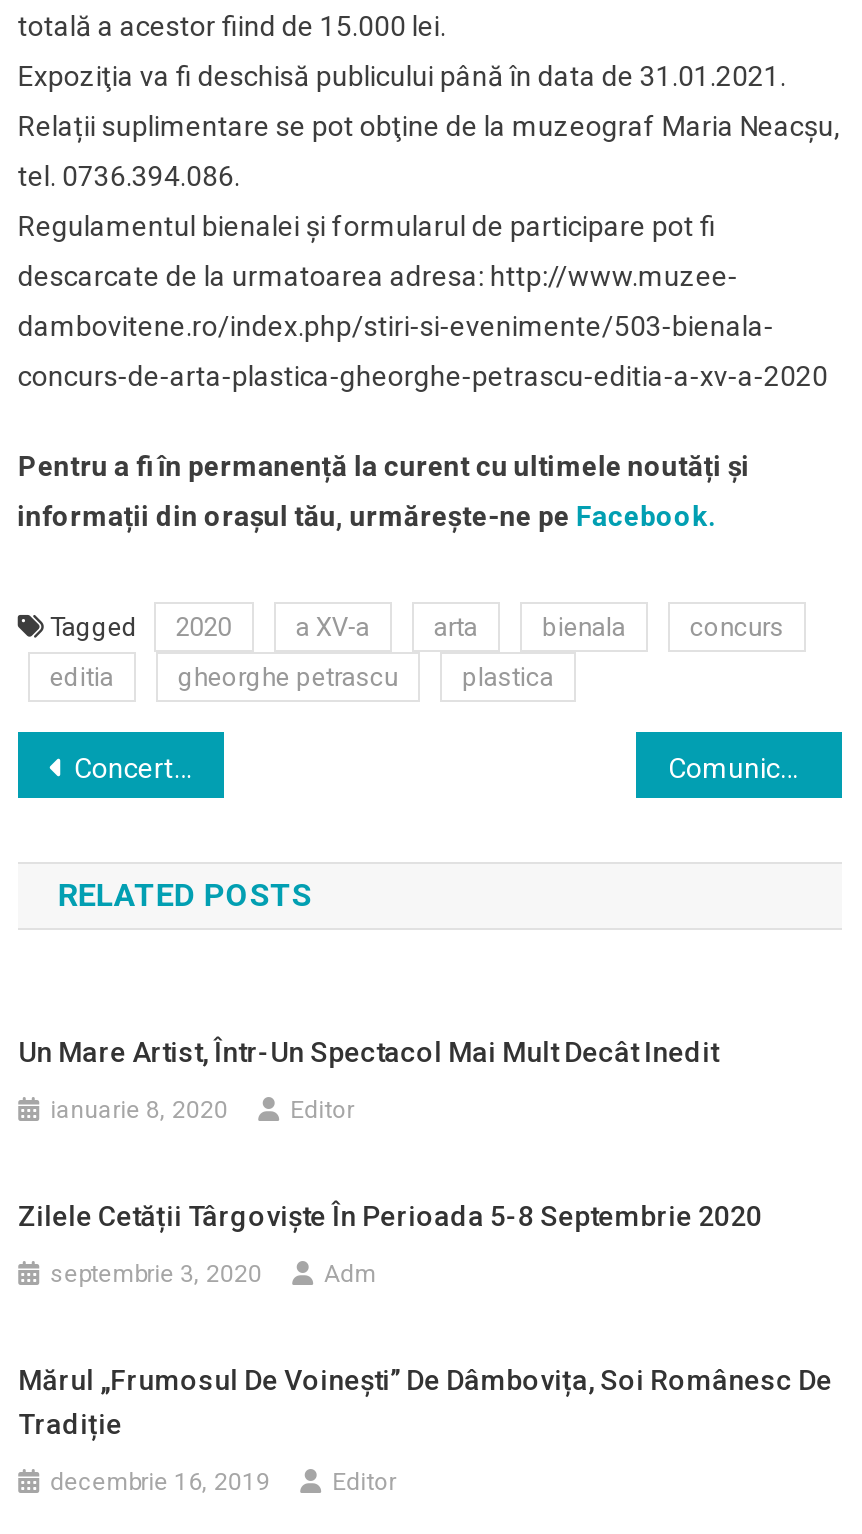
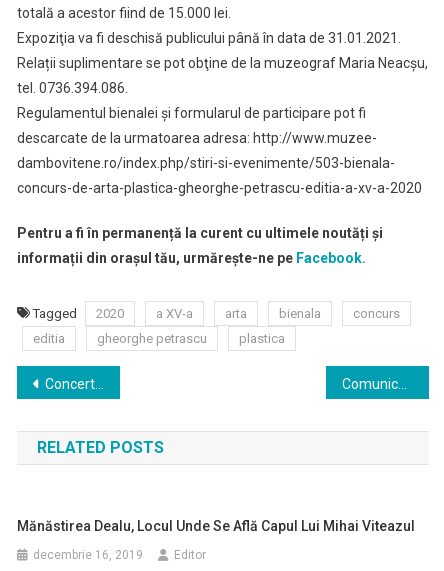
[18,1036,832,1440] Un Mare Artist, Într-Un Spectacol Mai Mult Decât Inedit | ianuarie 8, 2020 | Editor | Zilele Cetății Târgoviște În Perioada 5-8 Septembrie 2020 | septembrie 3, 2020 | Adm | Mărul „Frumosul De Voinești” De Dâmbovița, Soi Românesc De | Tradiție -> [17,518,415,534] Mănăstirea Dealu, Locul Unde Se Află Capul Lui Mihai Viteazul

